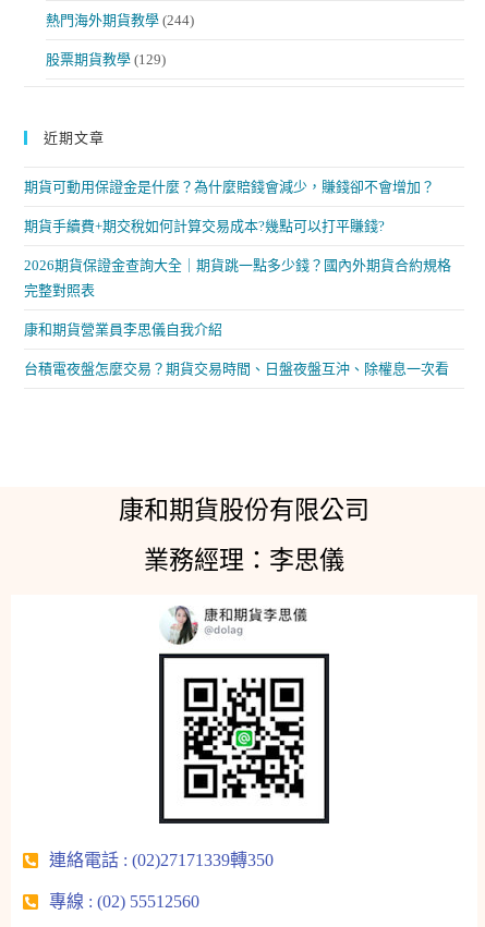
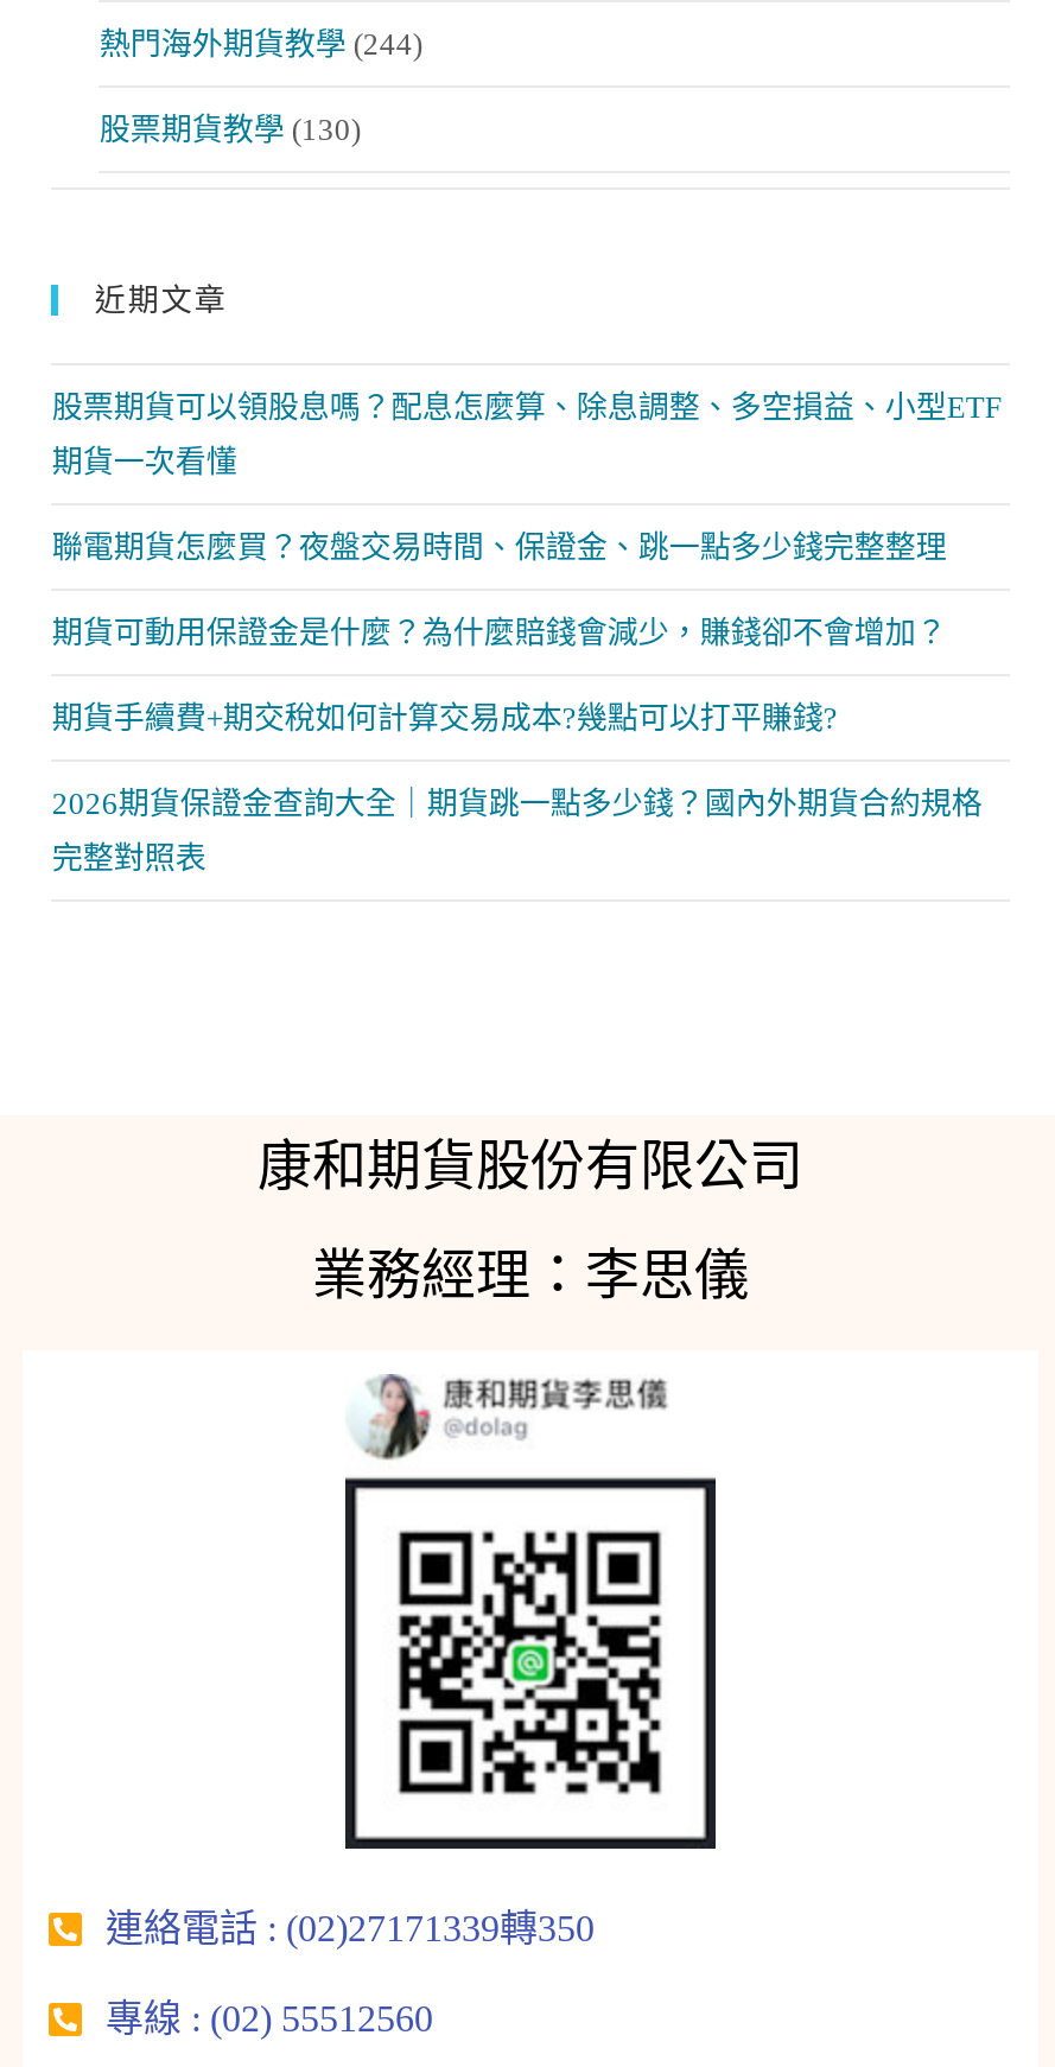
[46,52,166,68] 股票期貨教學 (129) -> [99,112,361,148] 股票期貨教學 (130)
none -> [52,390,1001,566] 股票期貨可以領股息嗎？配息怎麼算、除息調整、多空損益、小型ETF | 期貨一次看懂 | 聯電期貨怎麼買？夜盤交易時間、保證金、跳一點多少錢完整整理
moved [24,179,452,299] -> [52,616,982,877]: 期貨可動用保證金是什麼？為什麼賠錢會減少，賺錢卻不會增加？ | 期貨手續費+期交稅如何計算交易成本?幾點可以打平賺錢? | 2026期貨保證金查詢大全｜期貨跳一點多少錢？國內外期貨合約規格 | 完整對照表
[24,322,449,377] 康和期貨營業員李思儀自我介紹 | 台積電夜盤怎麼交易？期貨交易時間、日盤夜盤互沖、除權息一次看 -> none

